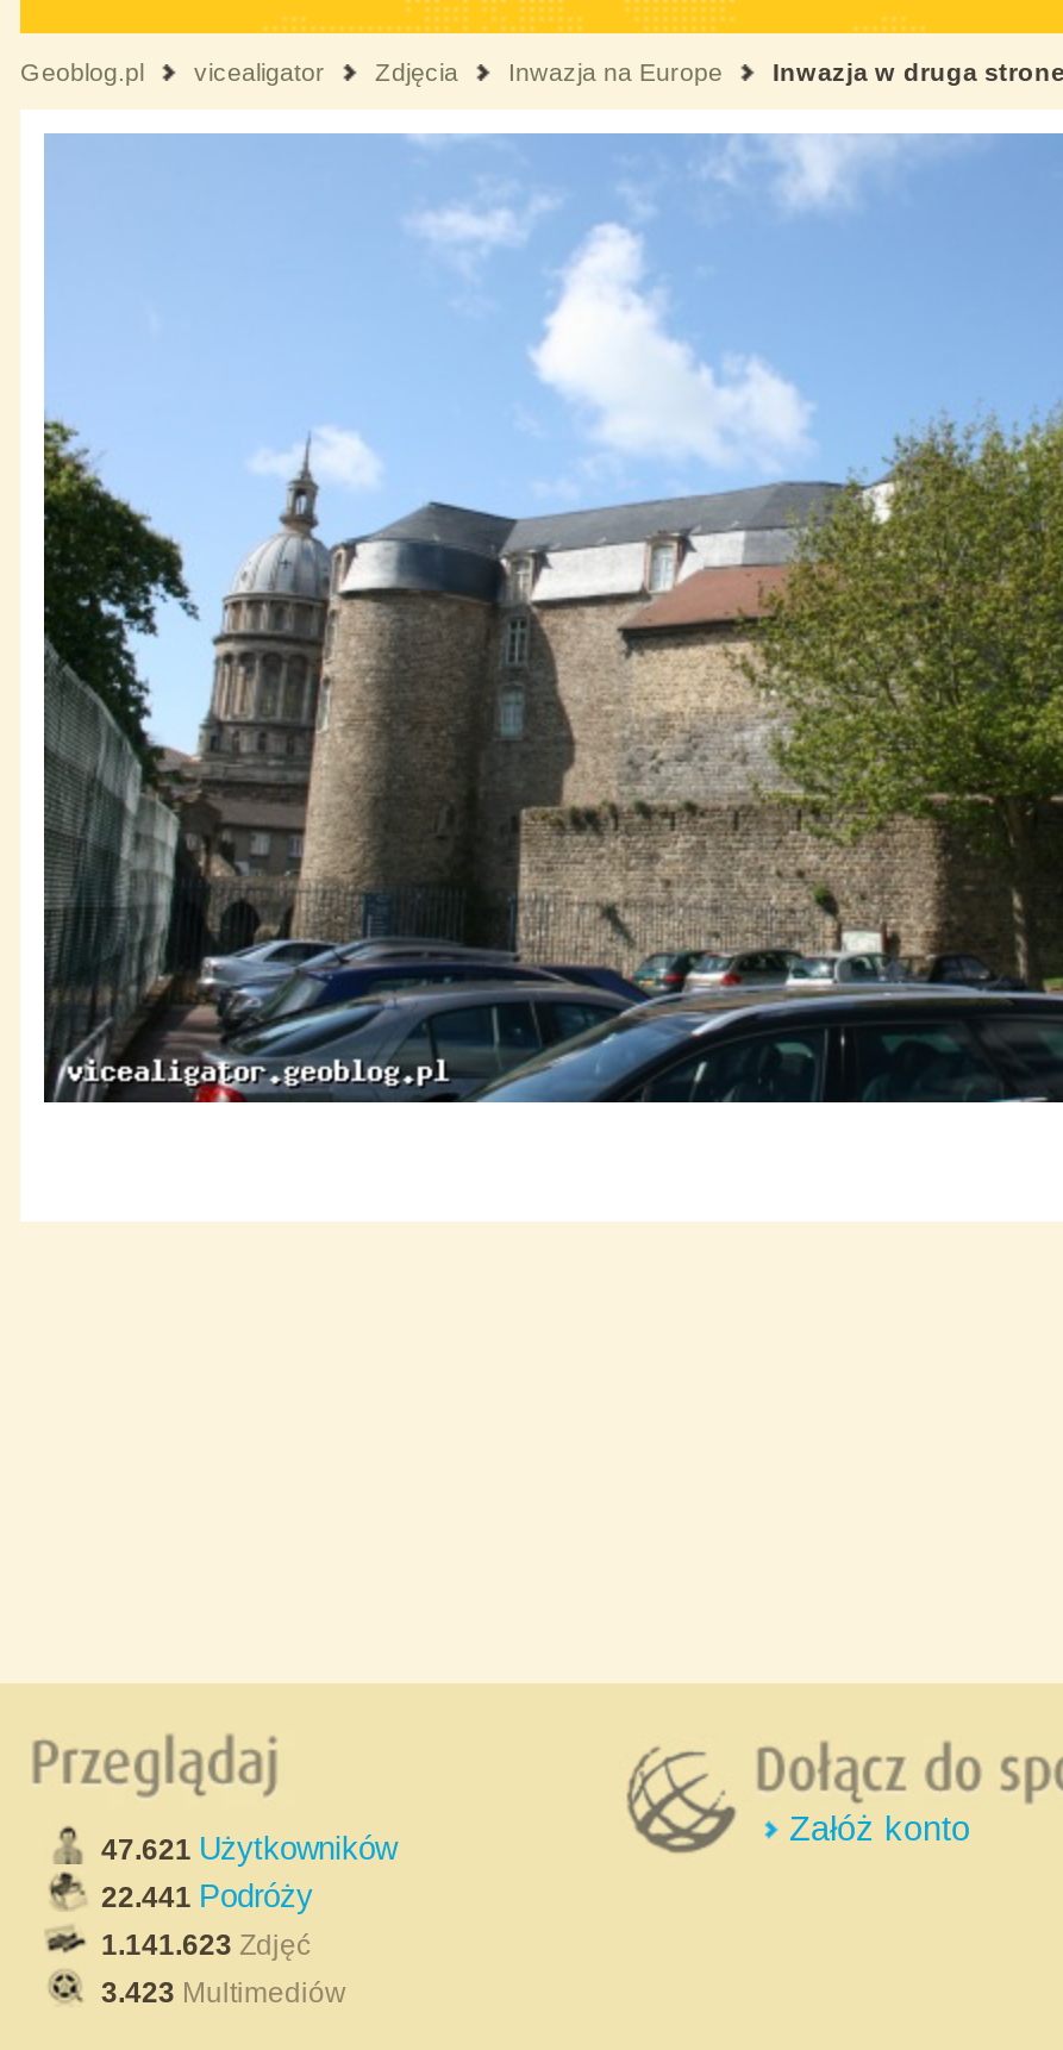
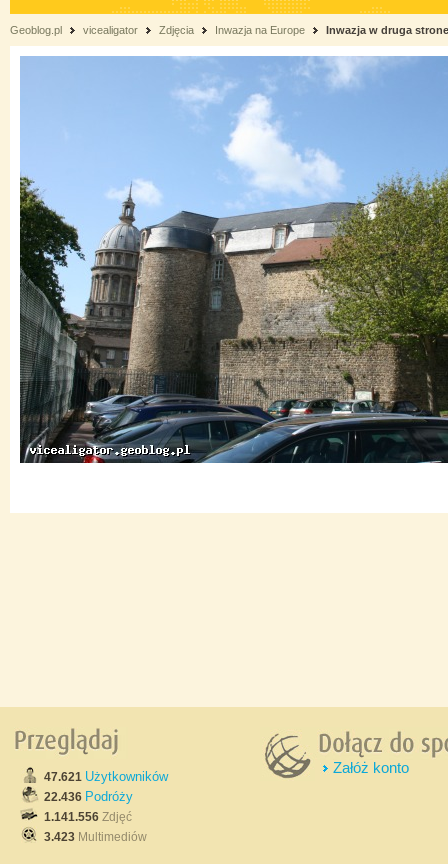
[101,1879,313,1914] 22.441 Podróży -> [44,789,133,804] 22.436 Podróży
[101,1929,311,1962] 1.141.623 Zdjęć -> [44,810,132,824] 1.141.556 Zdjęć

